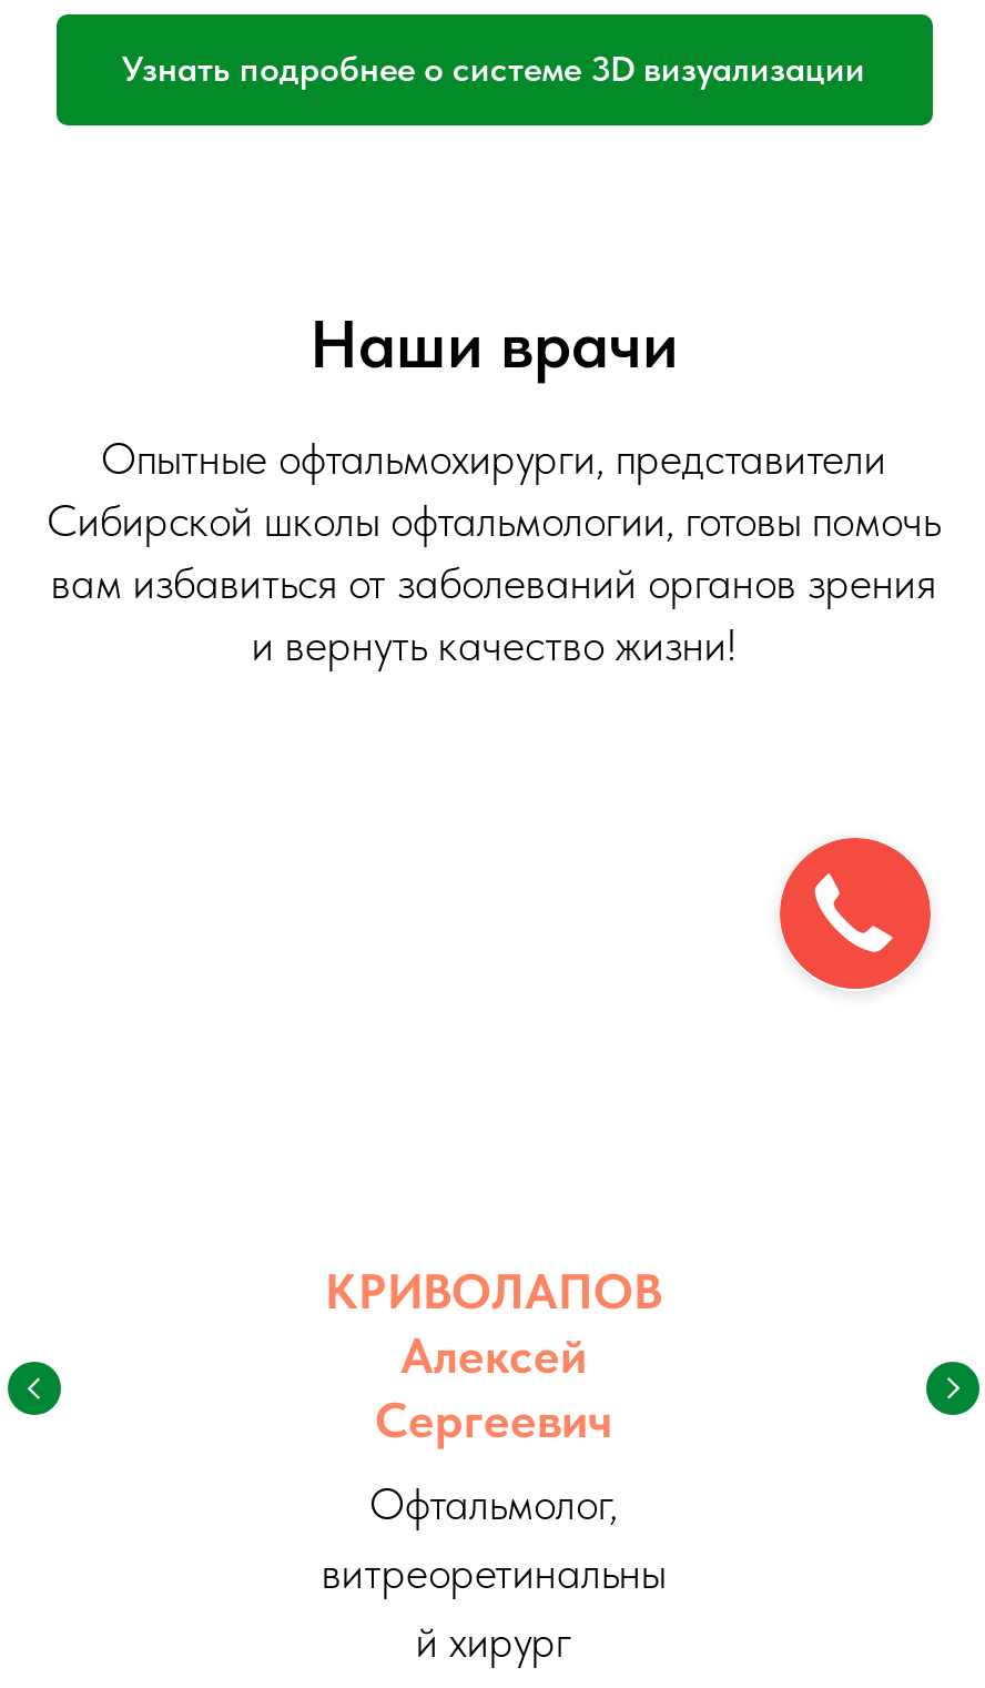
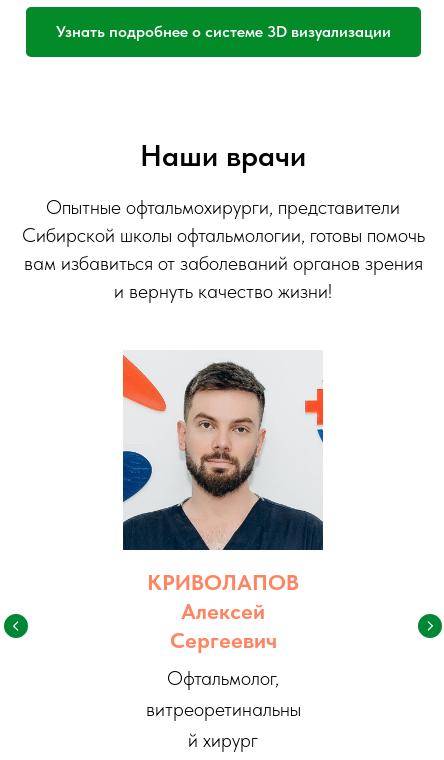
none -> [122,354,324,551] [image]
[778,836,933,991] [image] -> none

